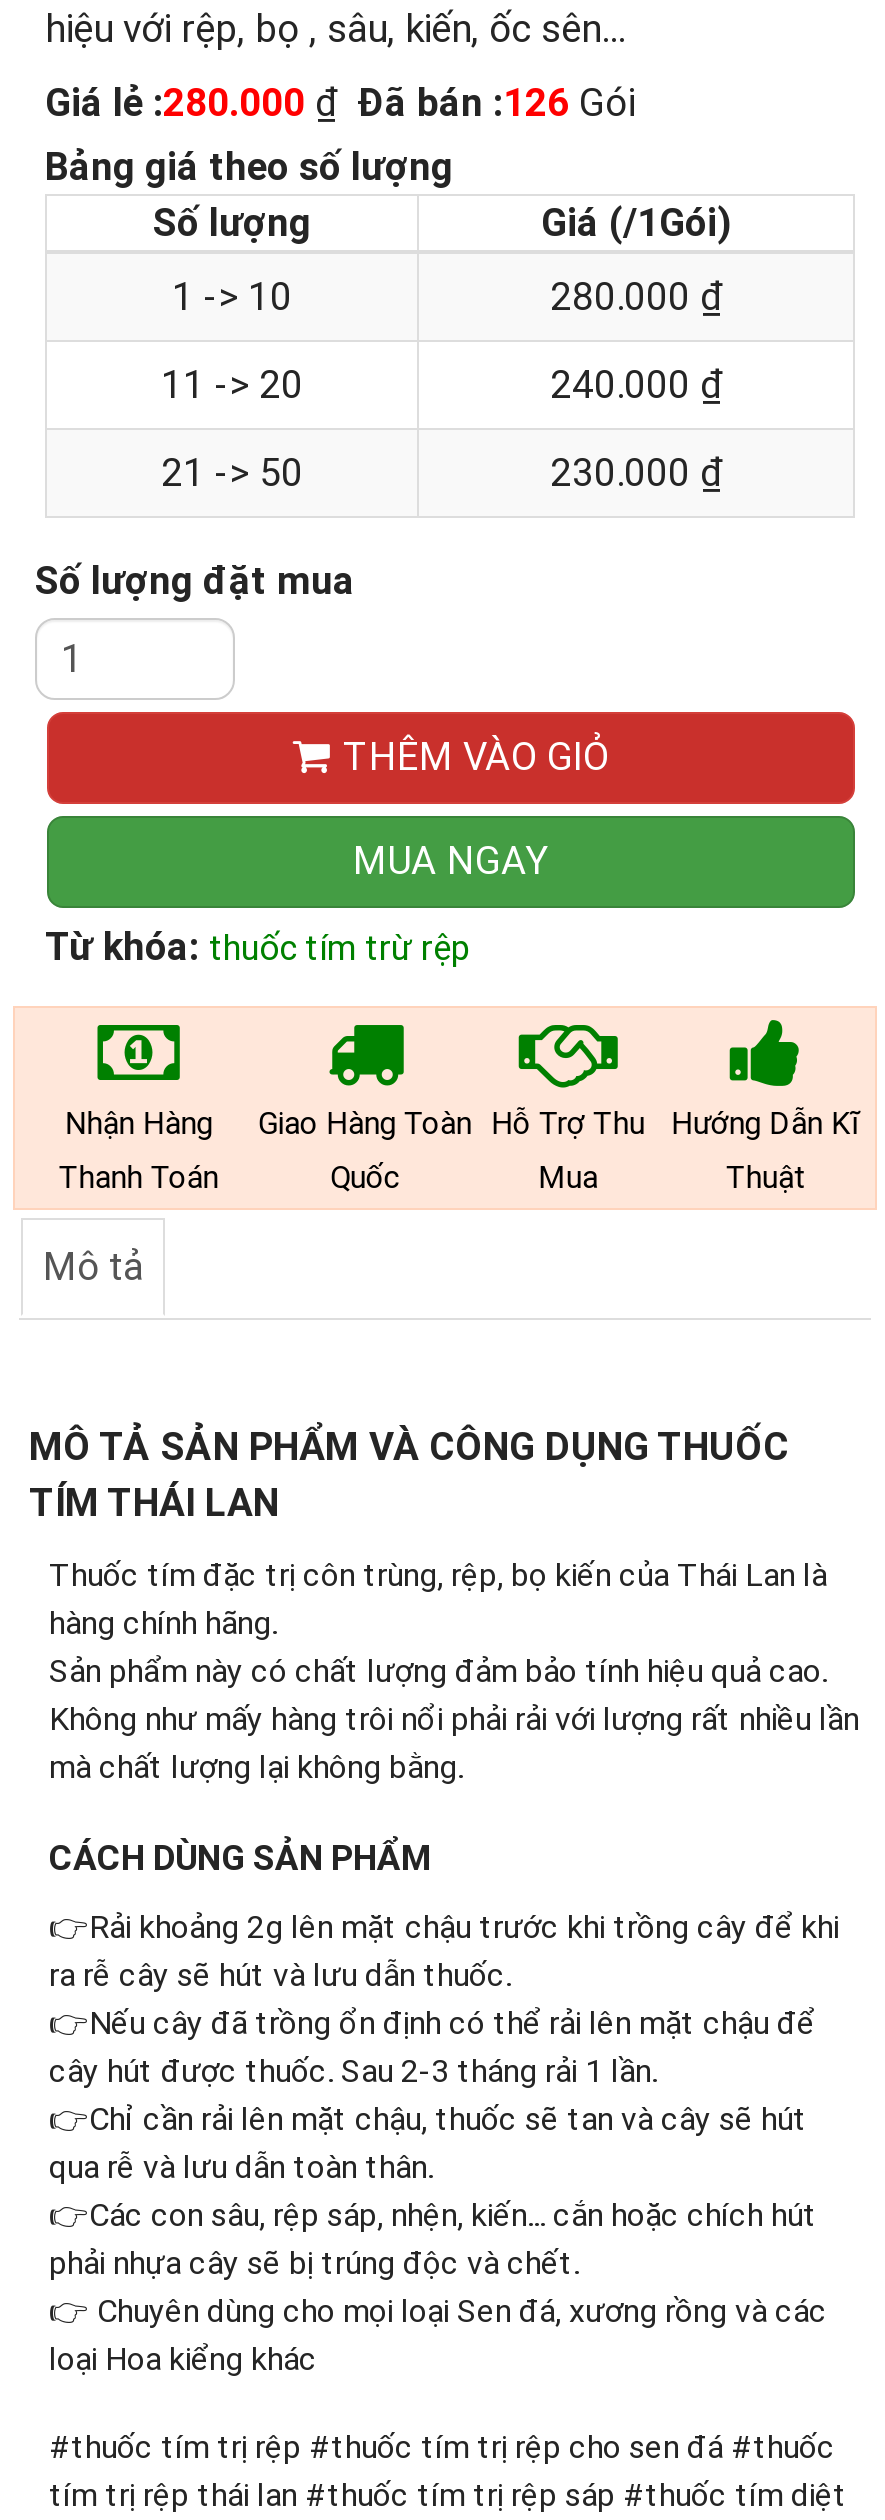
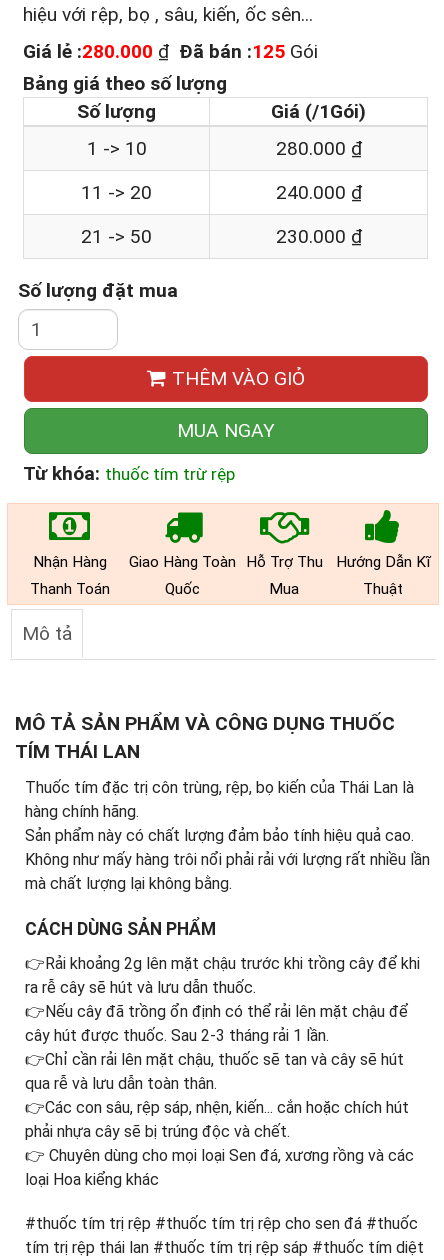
[45,80,635,126] Giá lẻ : 280.000 ₫ Đã bán : 126 Gói -> [23,40,318,63] Giá lẻ : 280.000 ₫ Đã bán : 125 Gói

